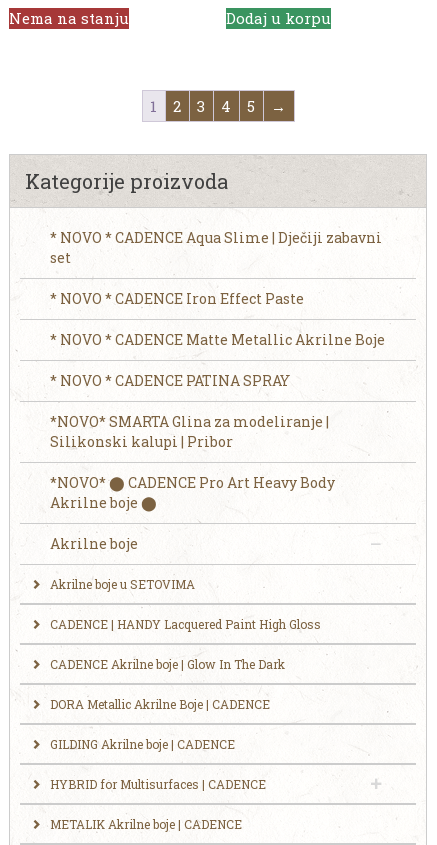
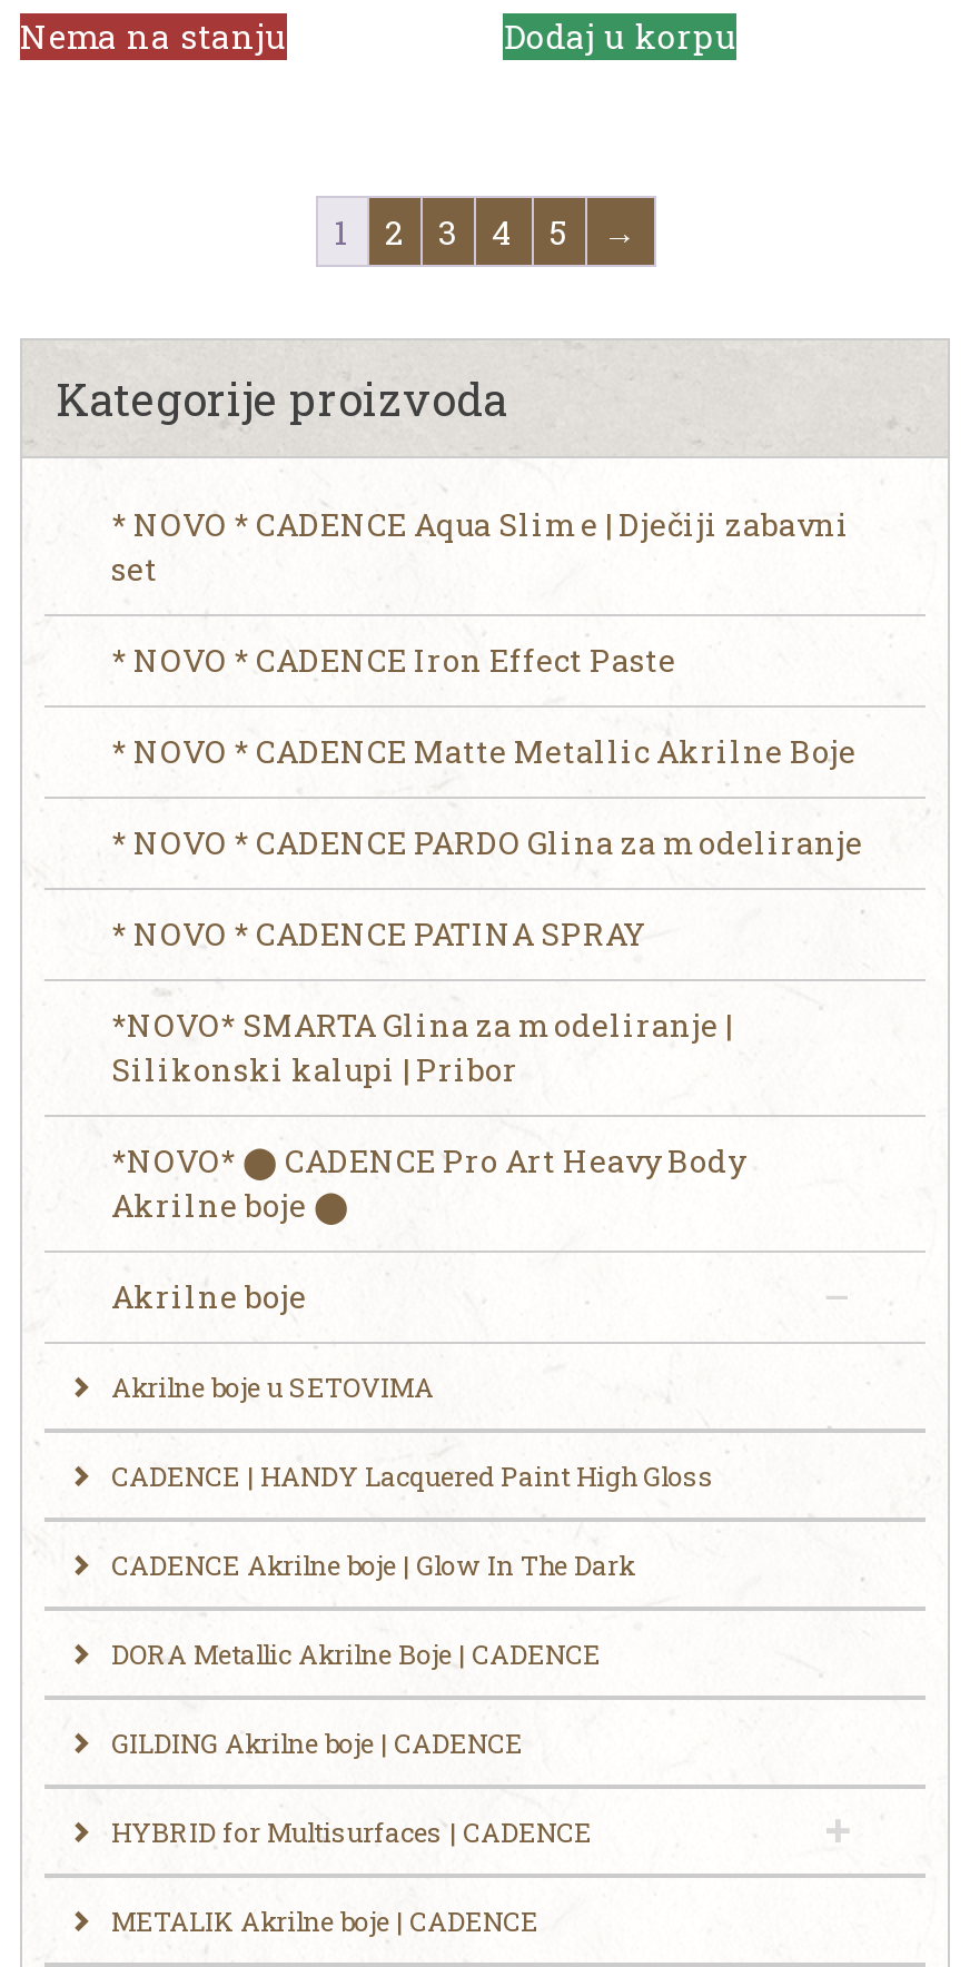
none -> [111,821,863,863] * NOVO * CADENCE PARDO Glina za modeliranje

